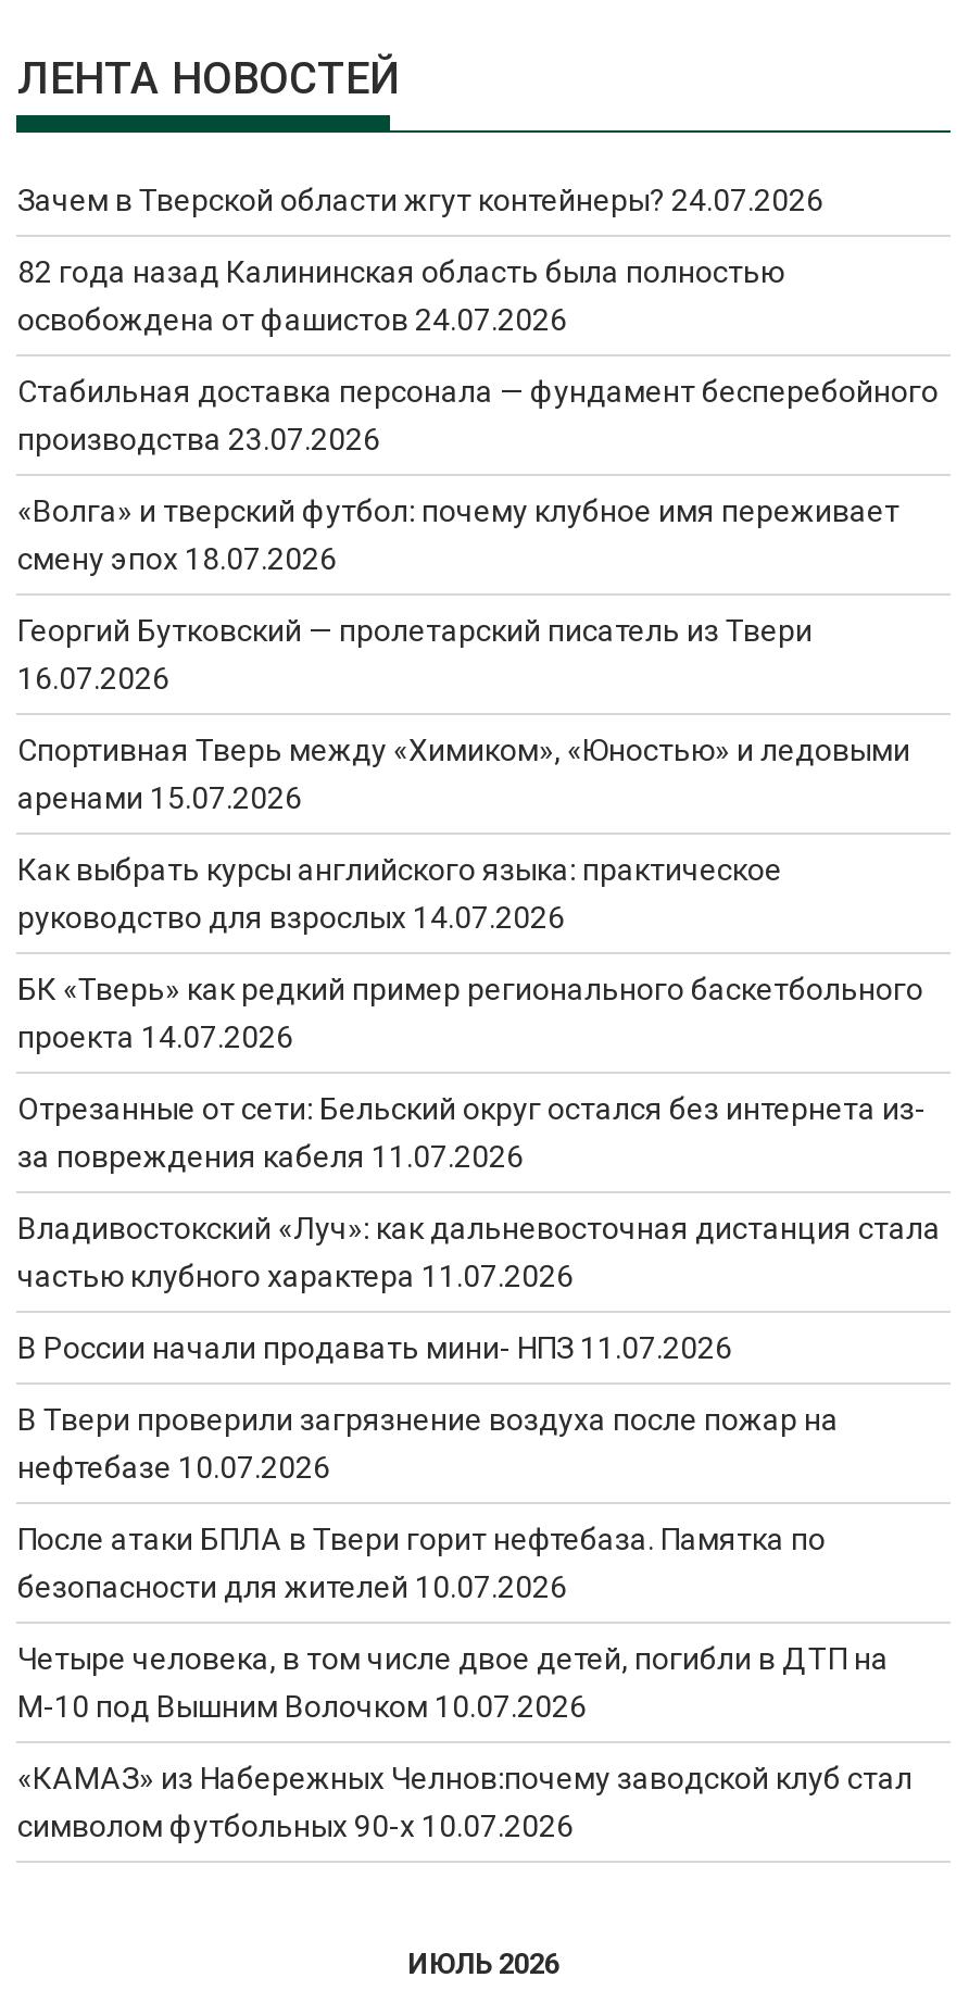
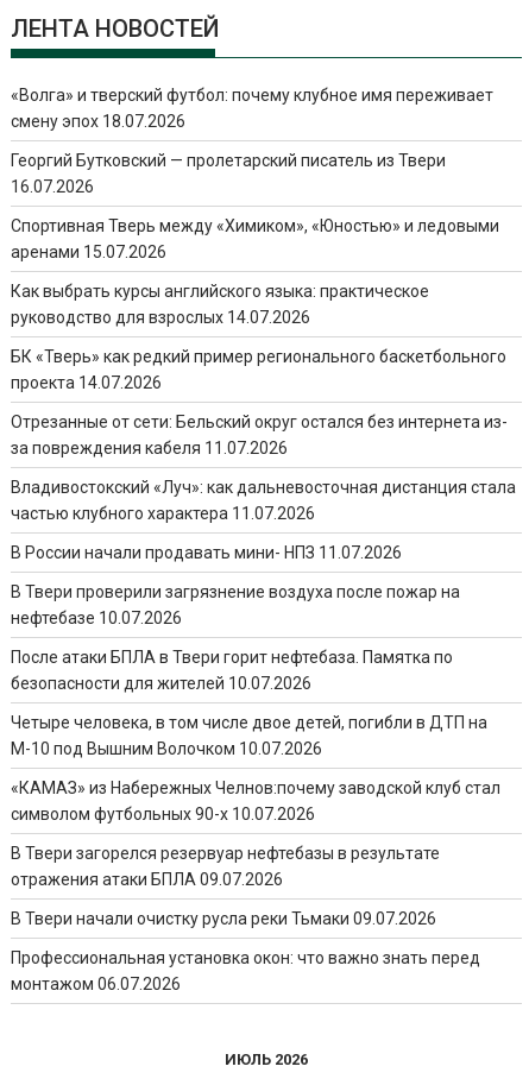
[17,183,939,456] Зачем в Тверской области жгут контейнеры? 24.07.2026 | 82 года назад Калининская область была полностью | освобождена от фашистов 24.07.2026 | Стабильная доставка персонала — фундамент бесперебойного | производства 23.07.2026 -> none
moved [17,493,941,1843] -> [11,86,517,824]: «Волга» и тверский футбол: почему клубное имя переживает | смену эпох 18.07.2026 | Георгий Бутковский — пролетарский писатель из Твери | ... | «КАМАЗ» из Набережных Челнов:почему заводской клуб стал | символом футбольных 90-х 10.07.2026
none -> [11,844,481,993] В Твери загорелся резервуар нефтебазы в результате | отражения атаки БПЛА 09.07.2026 | В Твери начали очистку русла реки Тьмаки 09.07.2026 | Профессиональная установка окон: что важно знать перед | монтажом 06.07.2026

